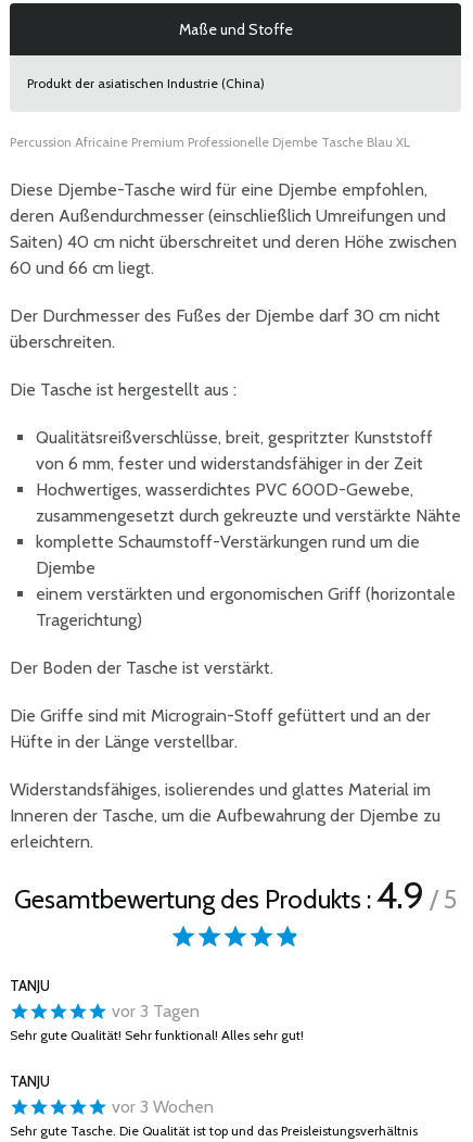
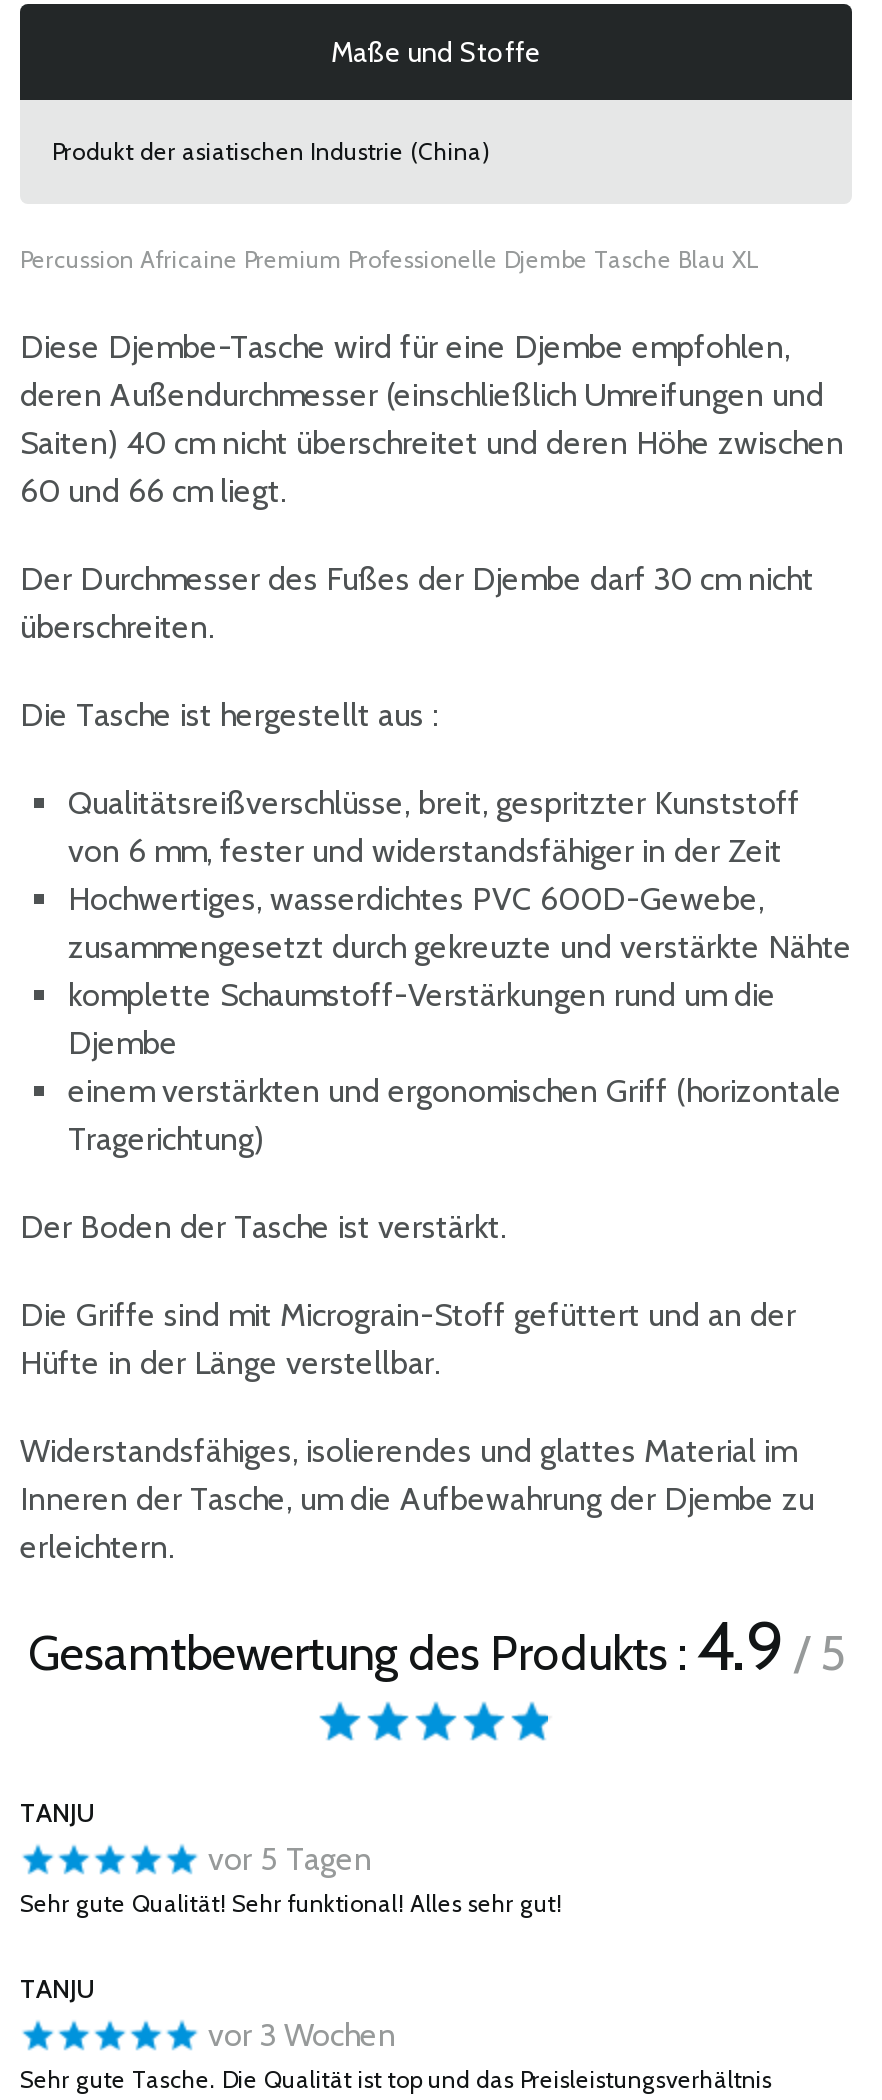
[107,1001,200,1021] vor 3 Tagen -> [200,1840,372,1878] vor 5 Tagen

